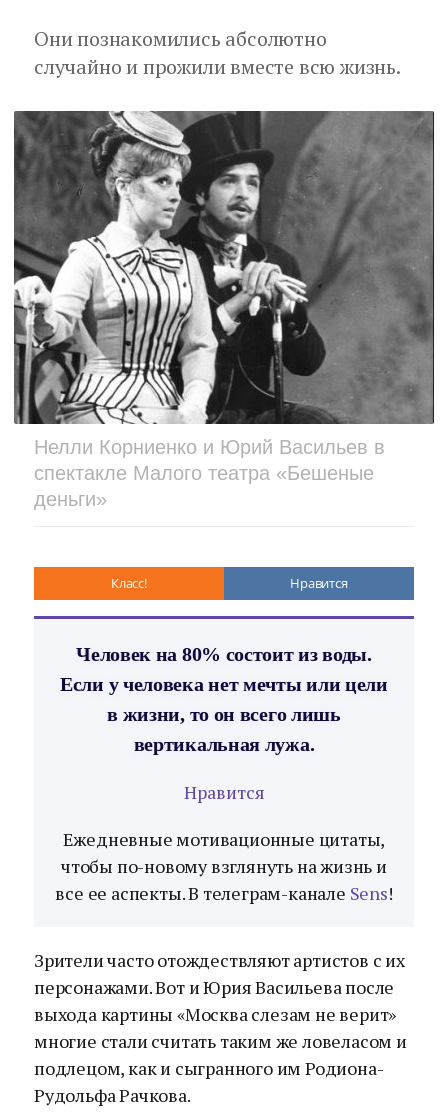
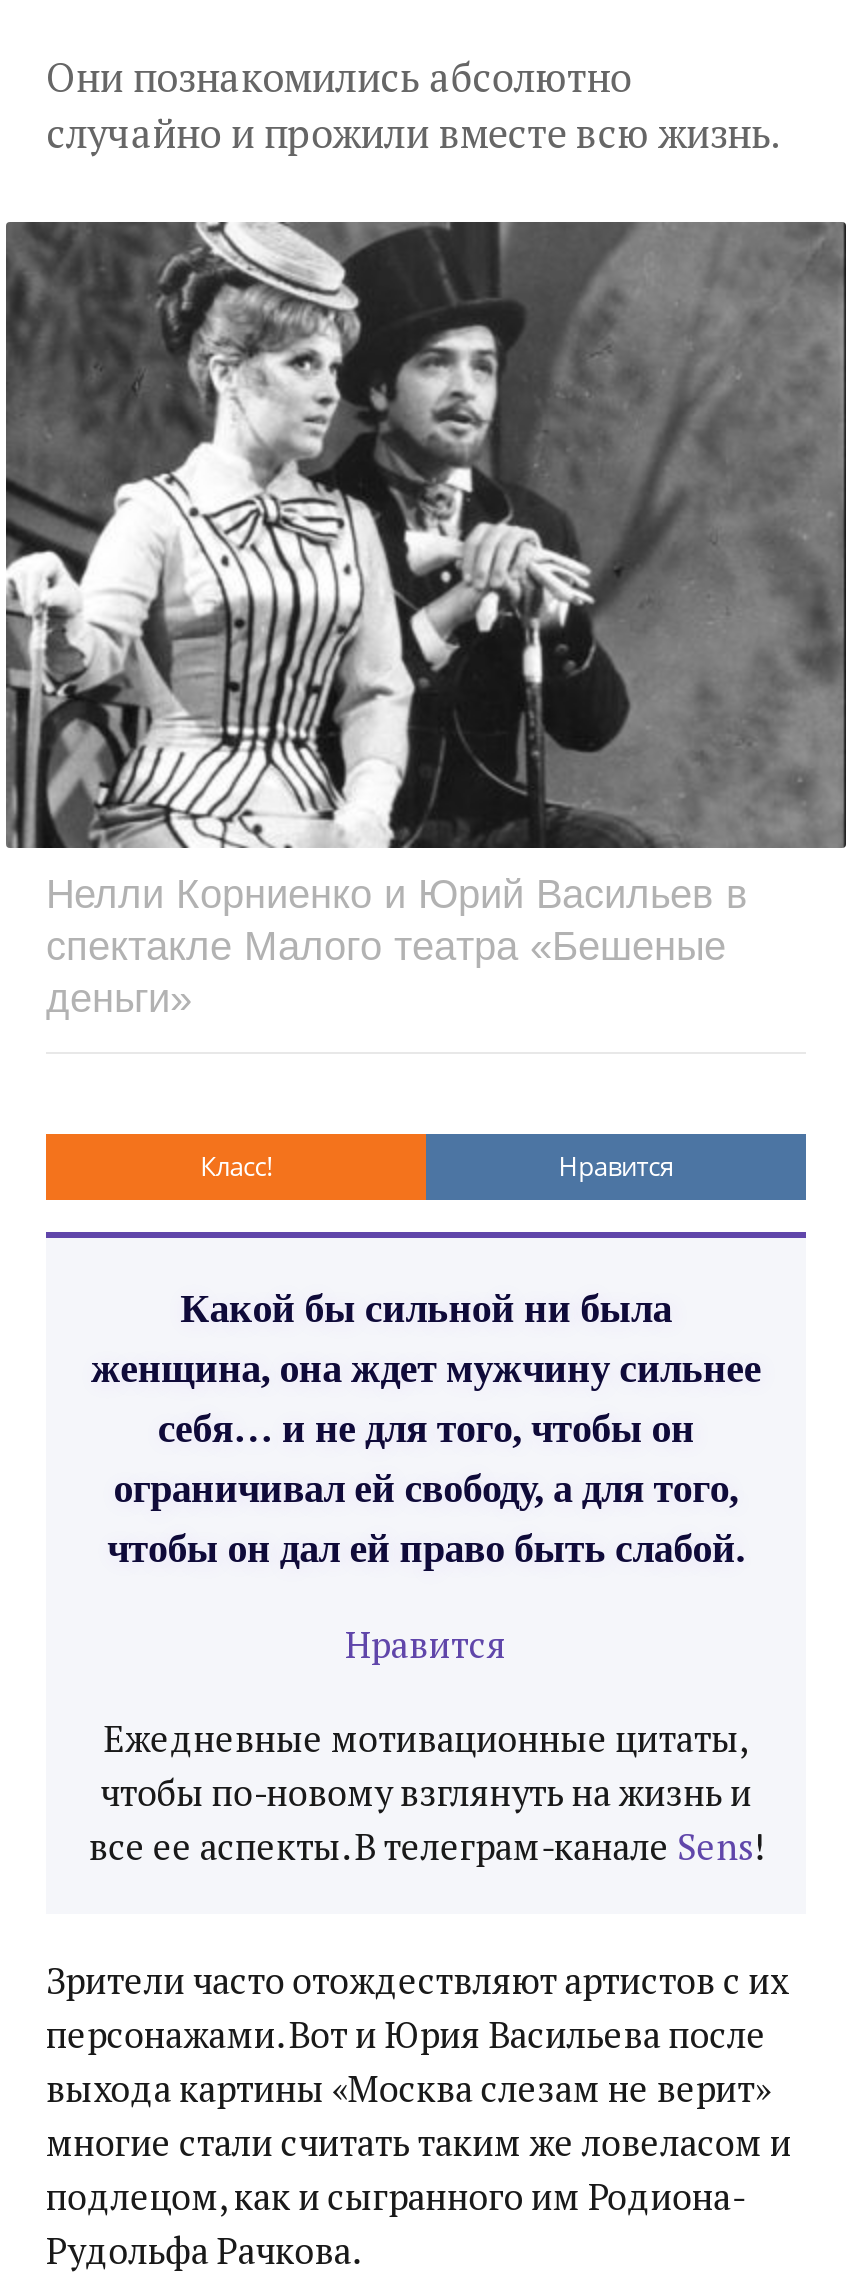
[60,643,388,755] Человек на 80% состоит из воды. | Если у человека нет мечты или цели | в жизни, то он всего лишь | вертикальная лужа. -> [91,1286,761,1570] Какой бы сильной ни была | женщина, она ждет мужчину сильнее | себя… и не для того, чтобы он | ограничивал ей свободу, а для того, | чтобы он дал ей право быть слабой.

